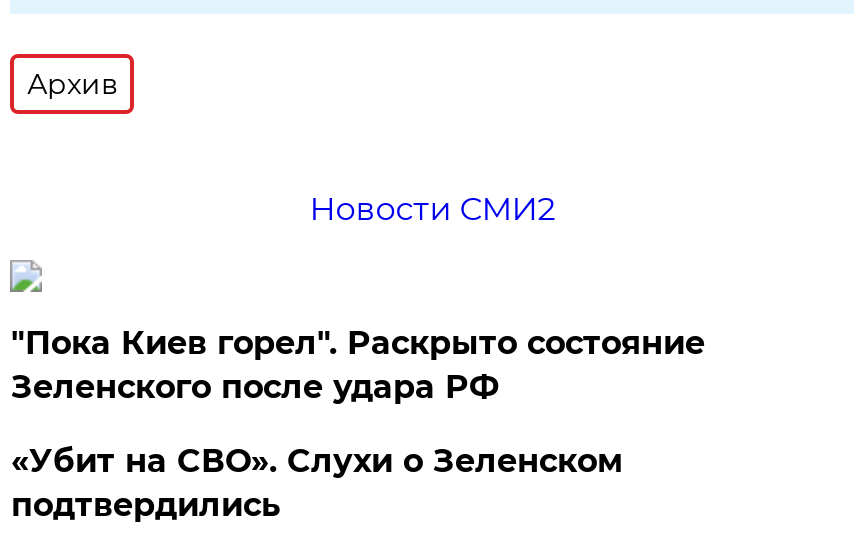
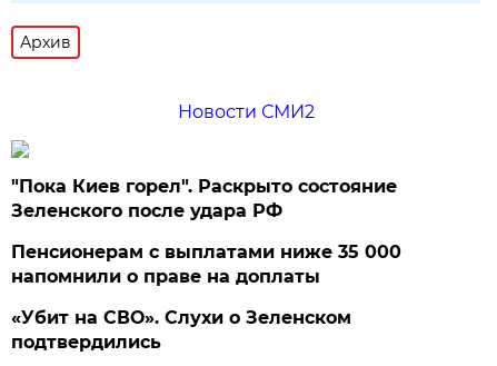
none -> [12,241,402,287] Пенсионерам с выплатами ниже 35 000 | напомнили о праве на доплаты

